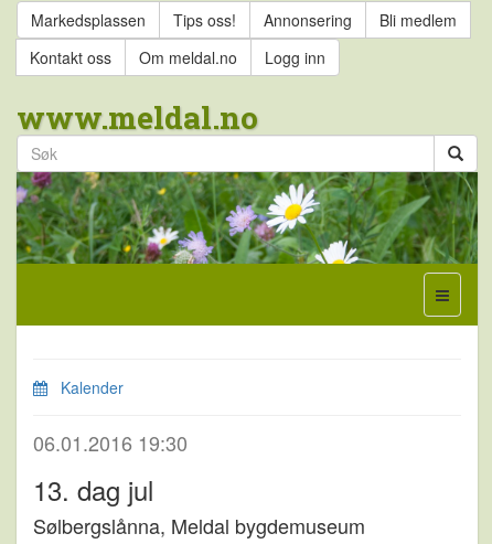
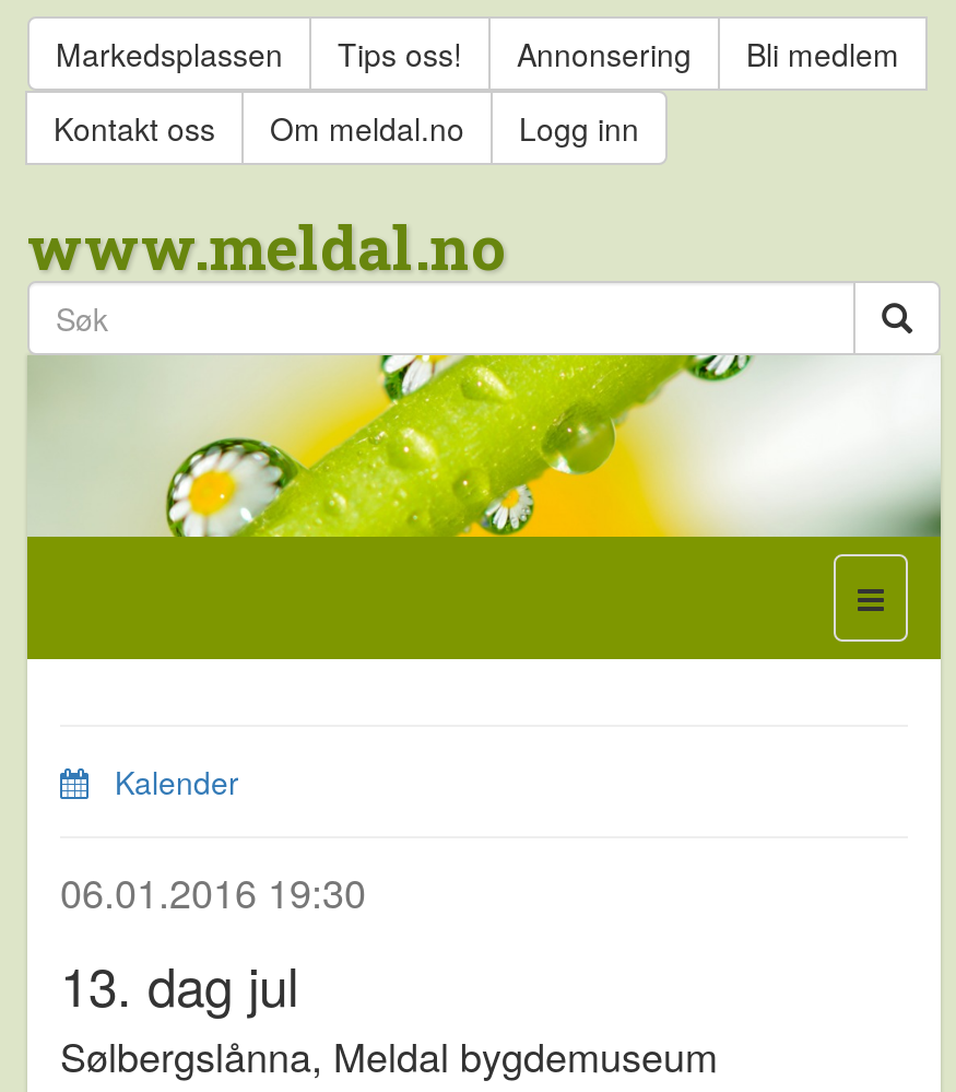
[15,171,479,265] [image] -> [27,353,941,539] [image]

